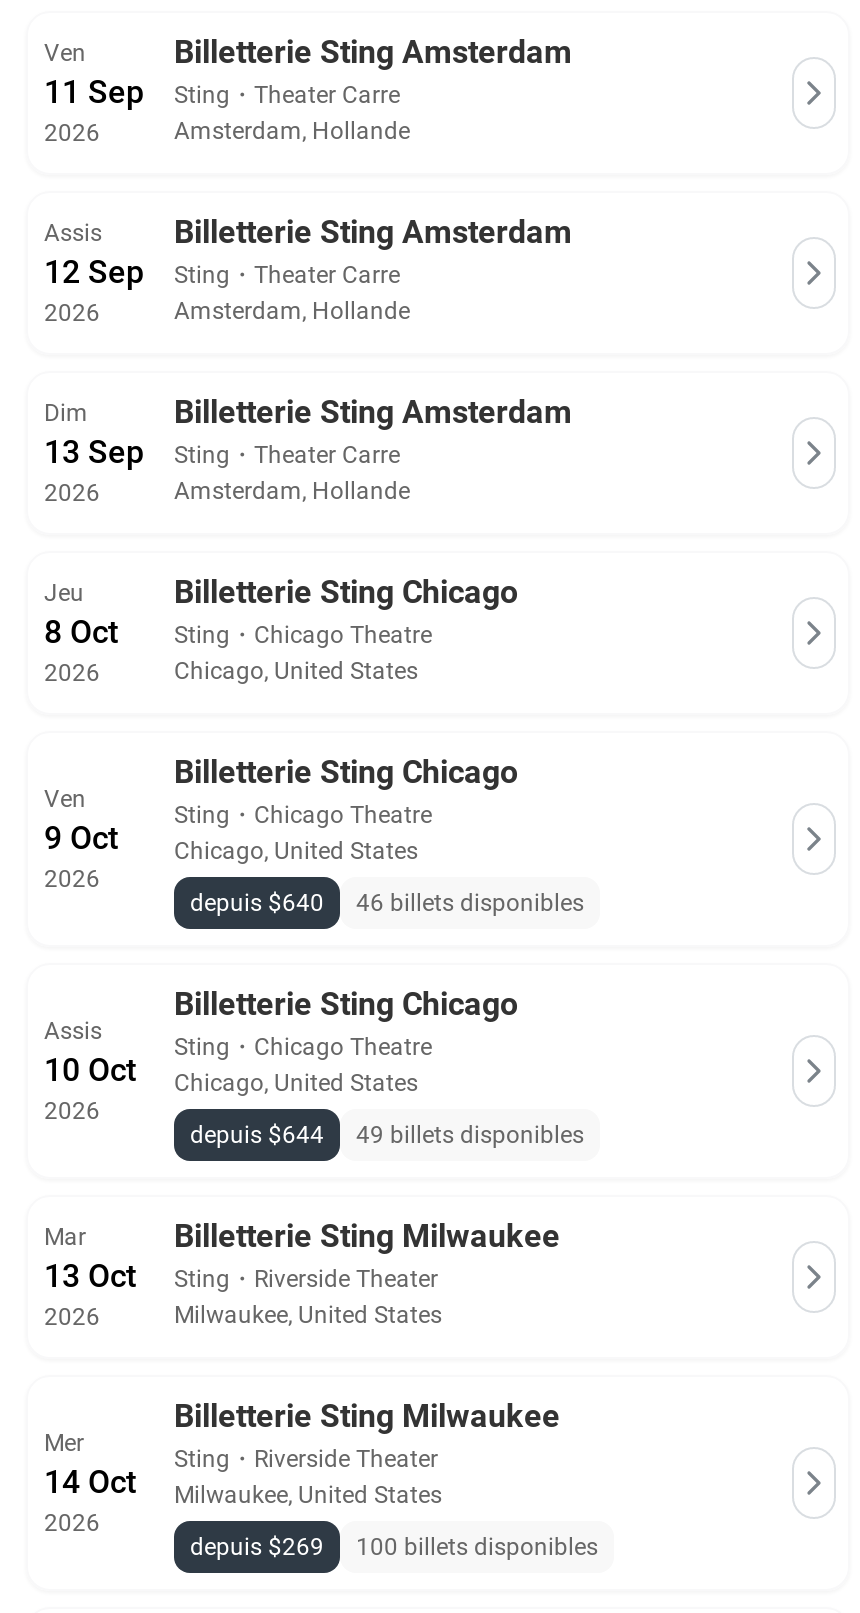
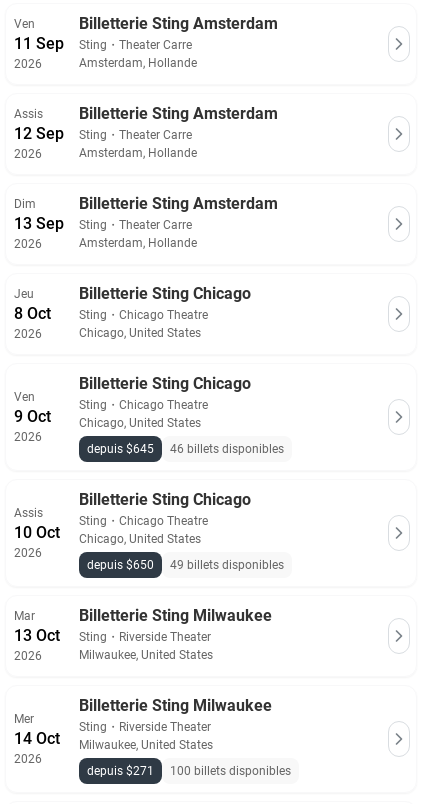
[190,889,584,917] depuis $640 46 billets disponibles -> [87,442,284,456] depuis $645 46 billets disponibles
[190,1121,584,1149] depuis $644 49 billets disponibles -> [87,558,284,572] depuis $650 49 billets disponibles
[190,1533,598,1561] depuis $269 100 billets disponibles -> [87,764,291,778] depuis $271 100 billets disponibles

